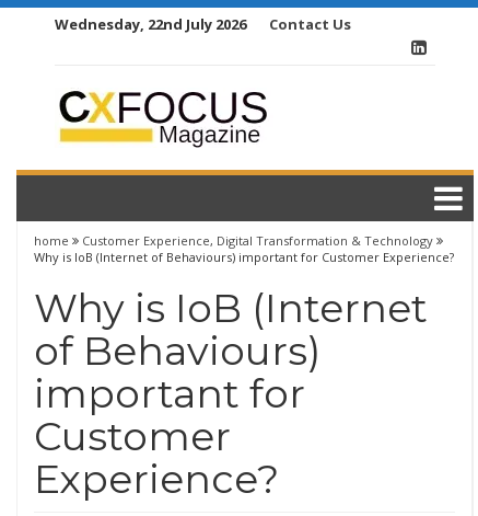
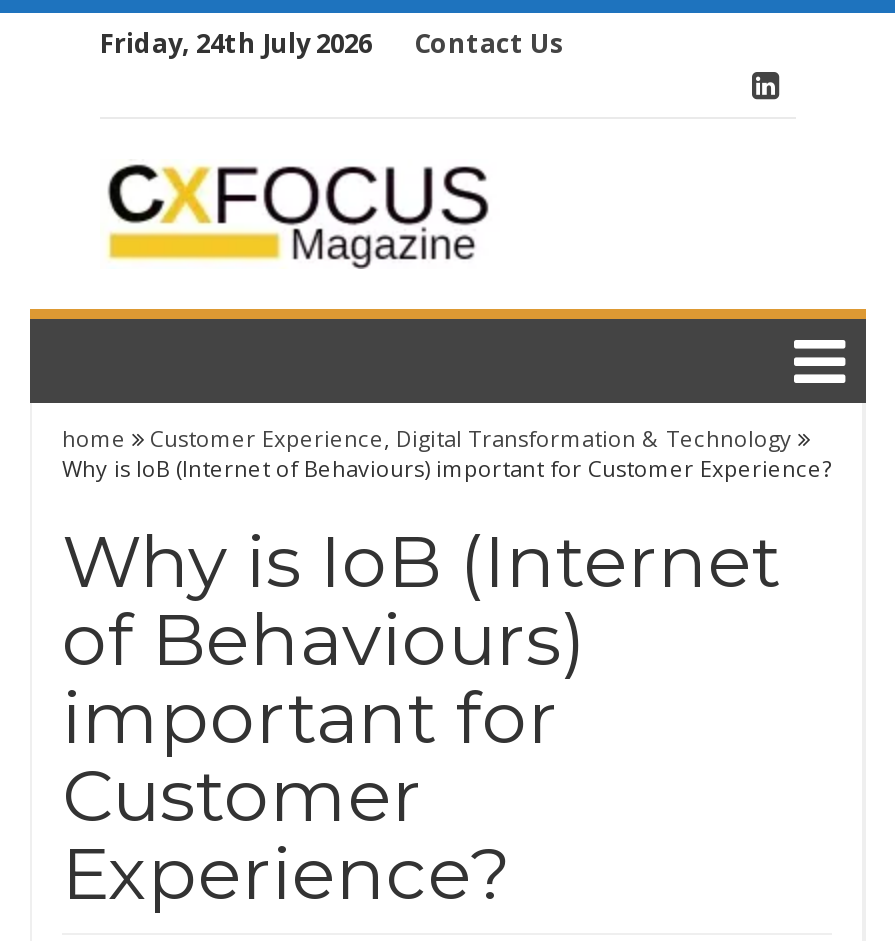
[55,14,246,34] Wednesday, 22nd July 2026 -> [100,25,372,61] Friday, 24th July 2026

